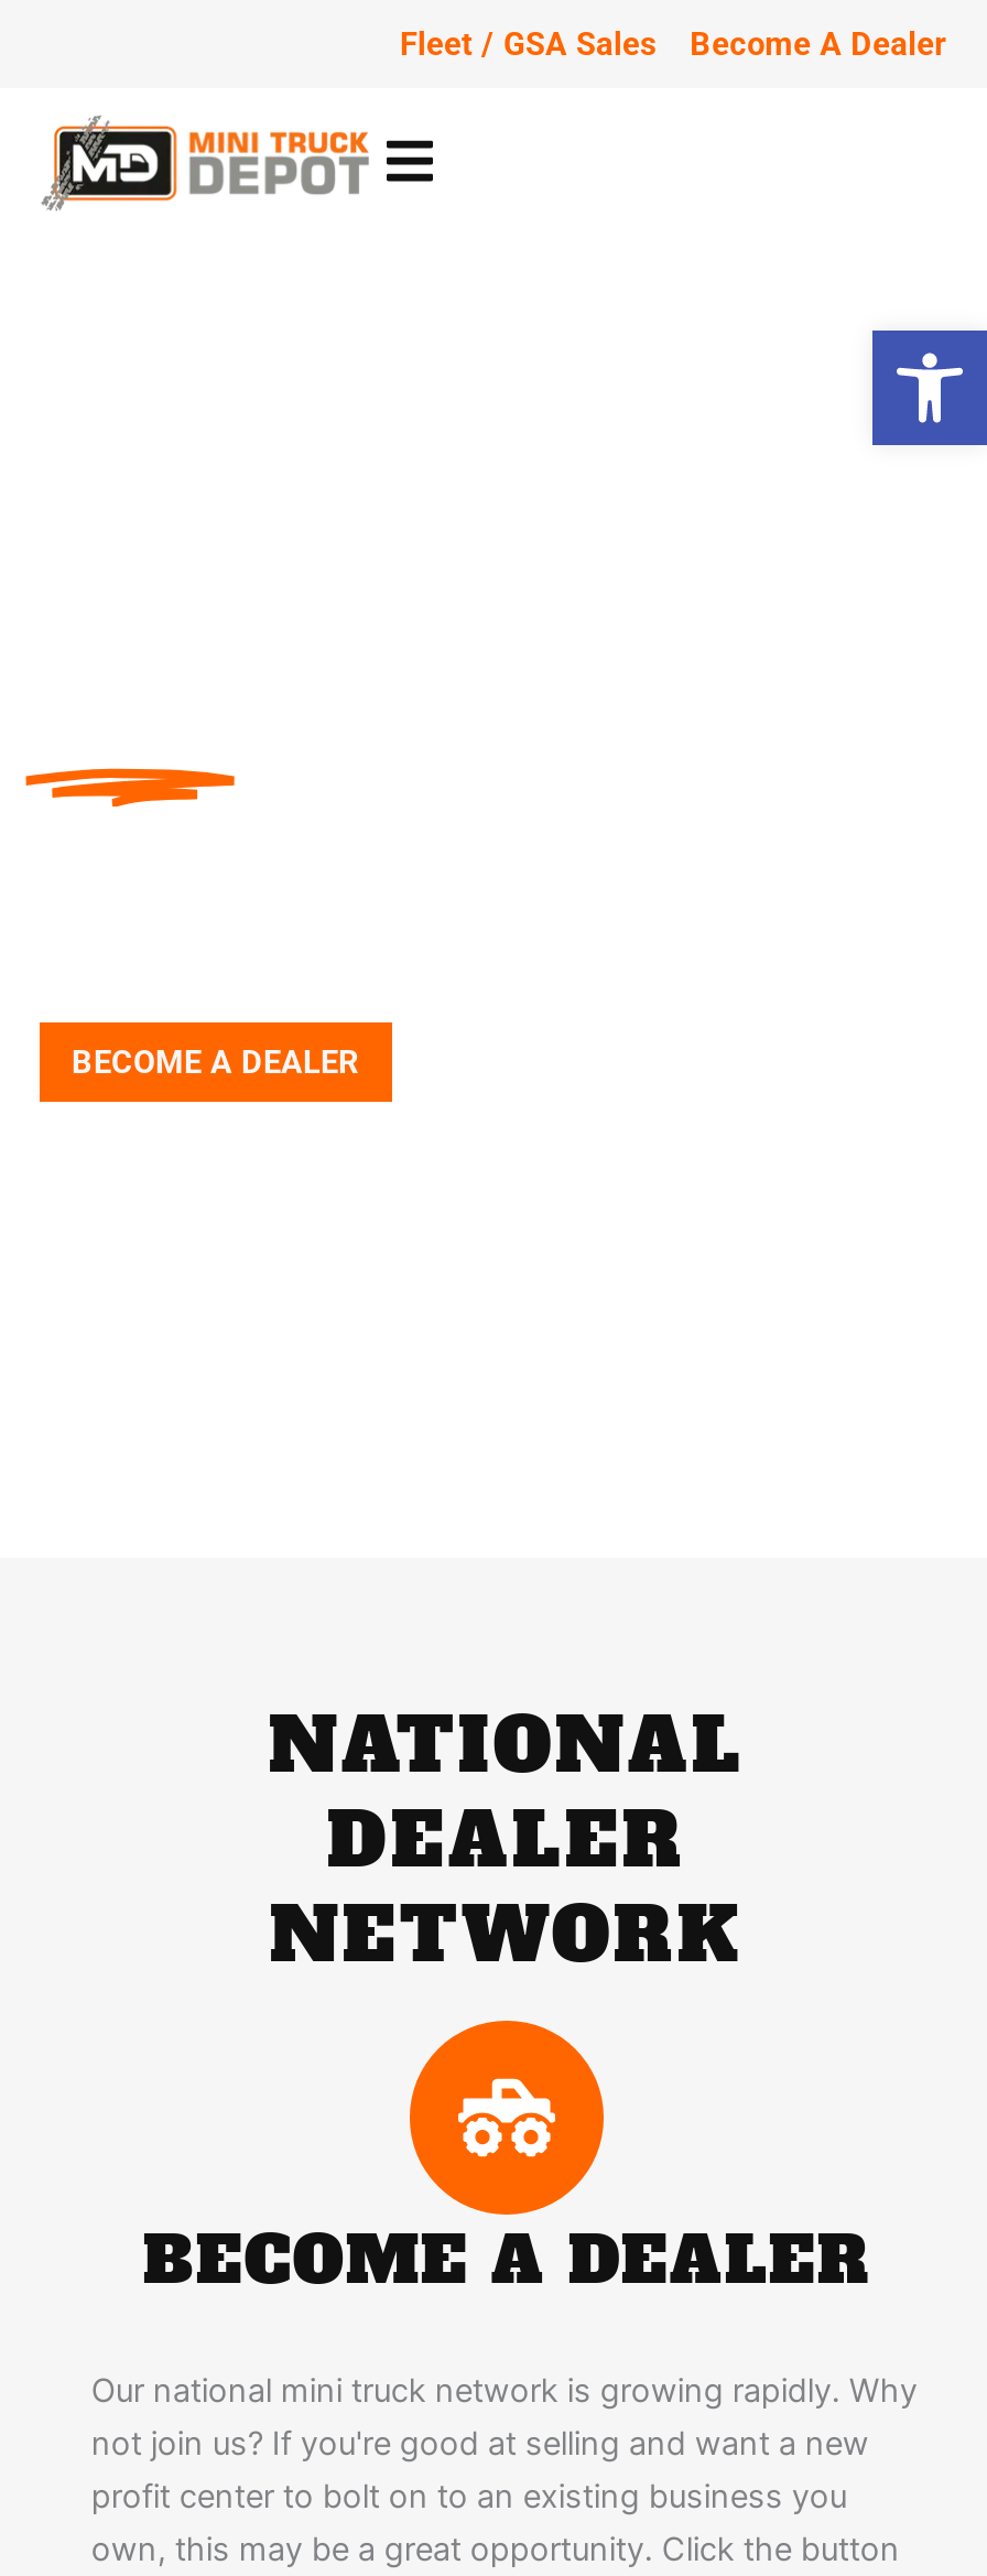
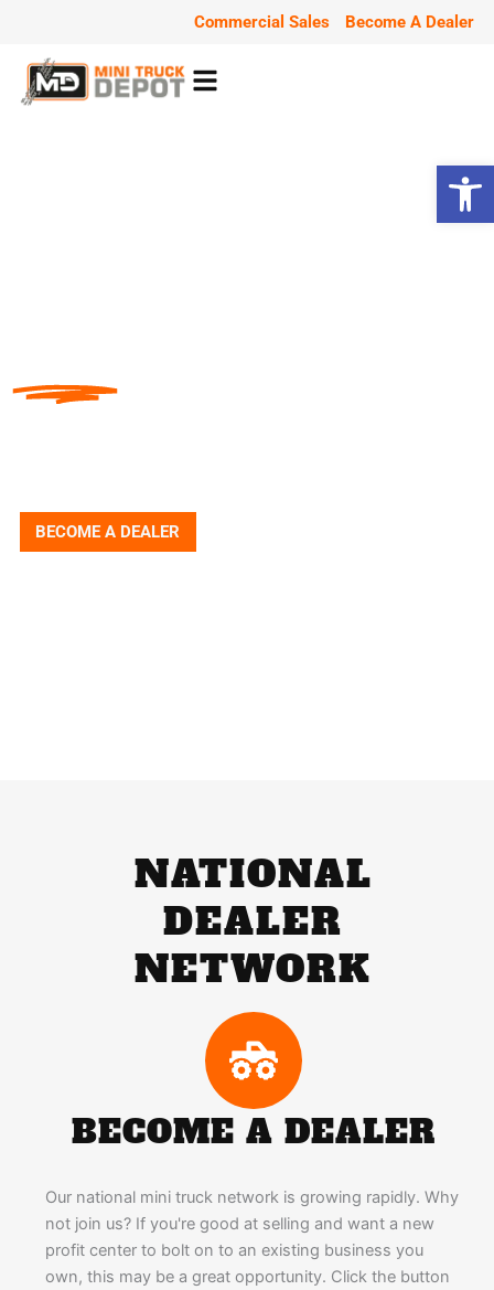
[400,25,658,64] Fleet / GSA Sales -> [194,12,329,32] Commercial Sales

